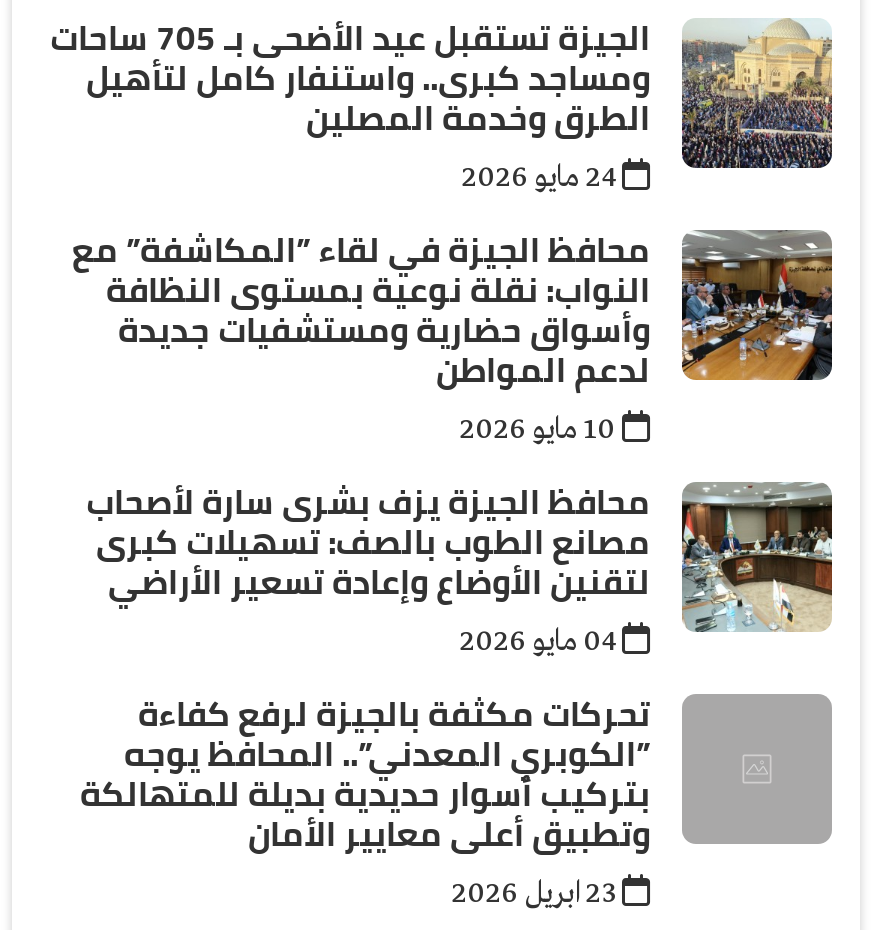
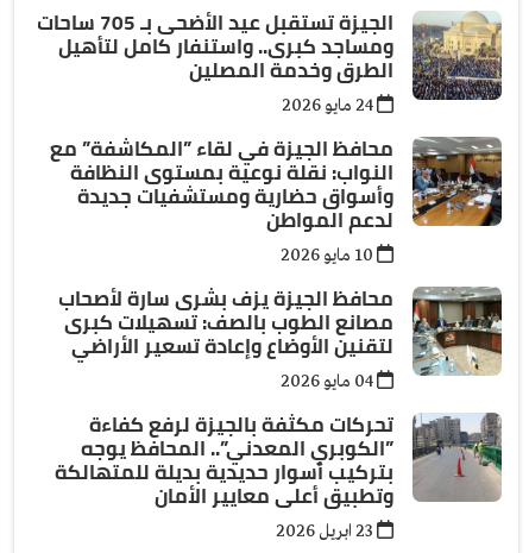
none -> [413,414,503,499] [image]

